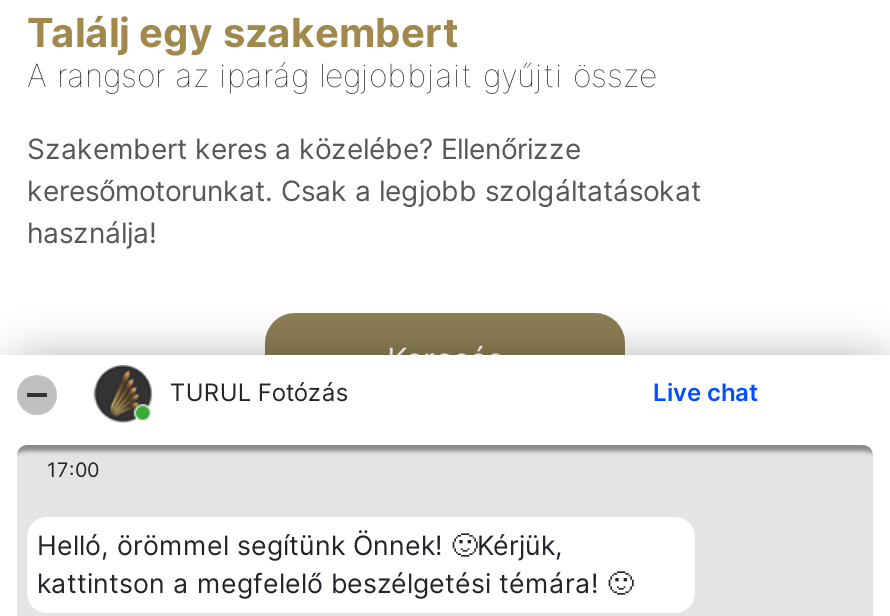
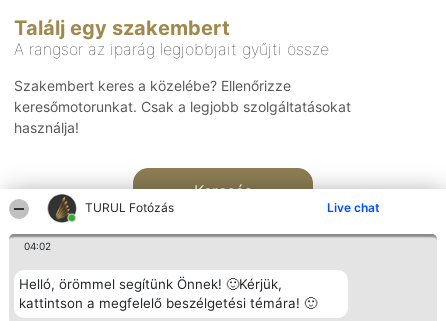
[47,457,99,481] 17:00 -> [24,240,51,252] 04:02

